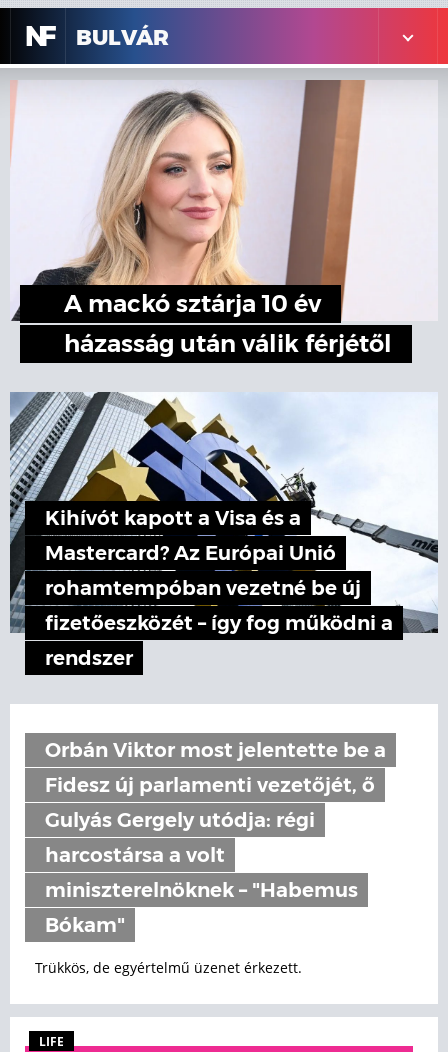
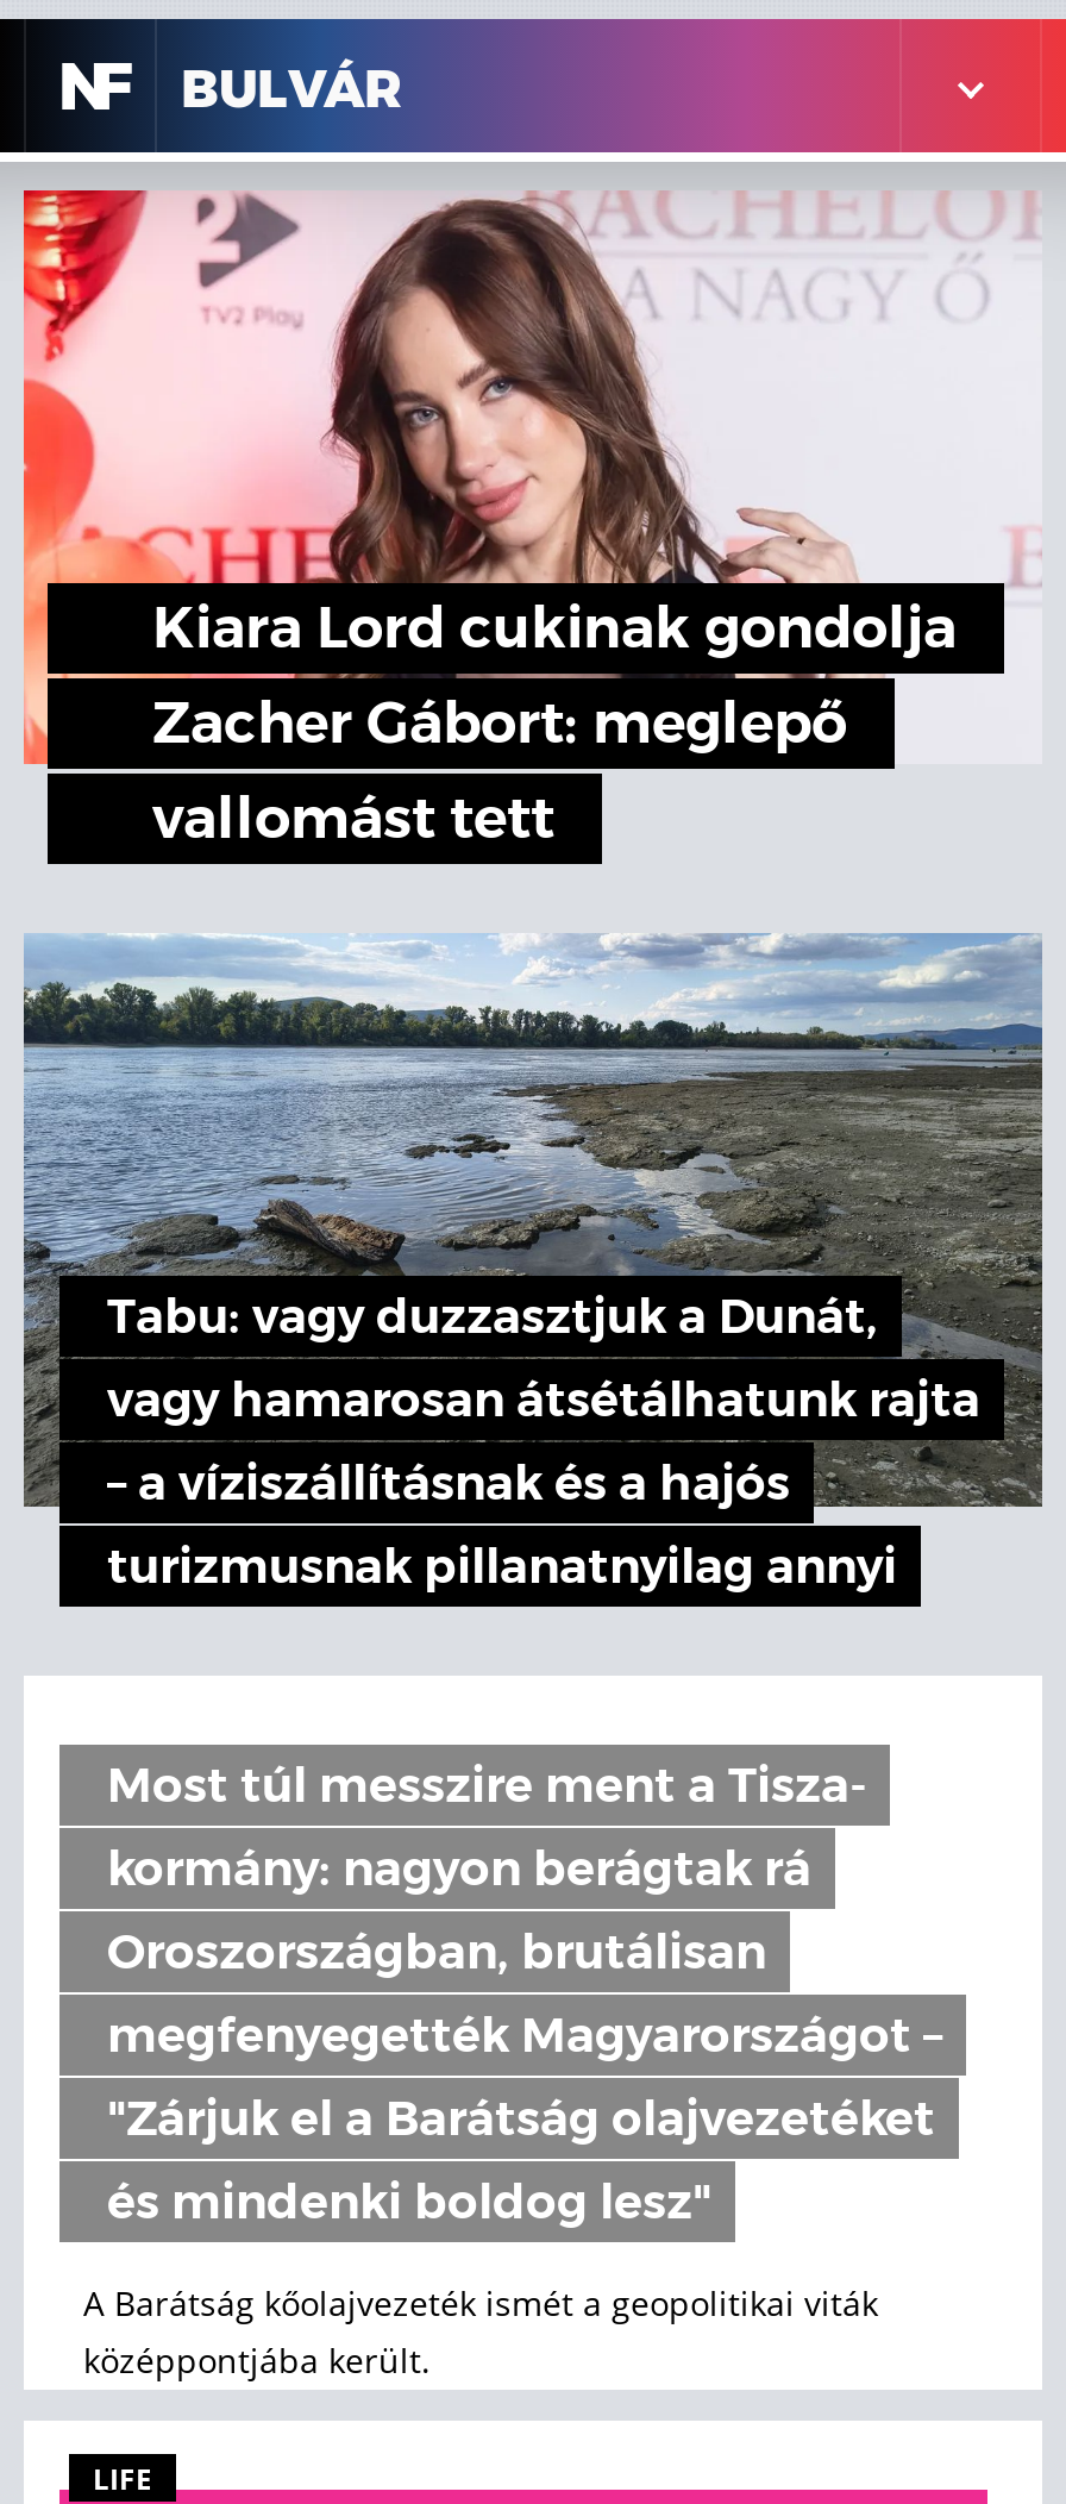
[10,79,435,364] [image] | A mackó sztárja 10 év -> [21,188,1037,864] [image] | Kiara Lord cukinak gondolja
[64,333,392,357] házasság után válik férjétől -> [152,697,847,755] Zacher Gábort: meglepő
[10,391,438,633] [image] | Mastercard? Az Európai Unió -> [21,933,1045,1504] [image] | Tabu: vagy duzzasztjuk a Dunát,
[45,509,301,529] Kihívót kapott a Visa és a -> [152,793,554,850] vallomást tett
[45,579,361,599] rohamtempóban vezetné be új -> [107,1378,980,1426] vagy hamarosan átsétálhatunk rajta
[45,614,393,634] fizetőeszközét – így fog működni a -> [107,1461,790,1509] – a víziszállításnak és a hajós
[45,649,133,669] rendszer -> [107,1545,897,1592] turizmusnak pillanatnyilag annyi
[45,741,386,761] Orbán Viktor most jelentette be a -> [107,1764,866,1811] Most túl messzire ment a Tisza-
[45,776,375,796] Fidesz új parlamenti vezetőjét, ő -> [107,1847,811,1895] kormány: nagyon berágtak rá
[45,811,315,831] Gulyás Gergely utódja: régi -> [107,1930,766,1978] Oroszországban, brutálisan
[45,846,225,866] harcostársa a volt -> [107,2014,942,2061] megfenyegették Magyarországot –
[45,881,358,901] miniszterelnöknek – "Habemus -> [107,2097,935,2145] "Zárjuk el a Barátság olajvezetéket
[45,916,125,936] Bókam" -> [107,2180,711,2228] és mindenki boldog lesz"
[35,958,302,977] Trükkös, de egyértelmű üzenet érkezett. -> [83,2280,878,2383] A Barátság kőolajvezeték ismét a geopolitikai viták | középpontjába került.

